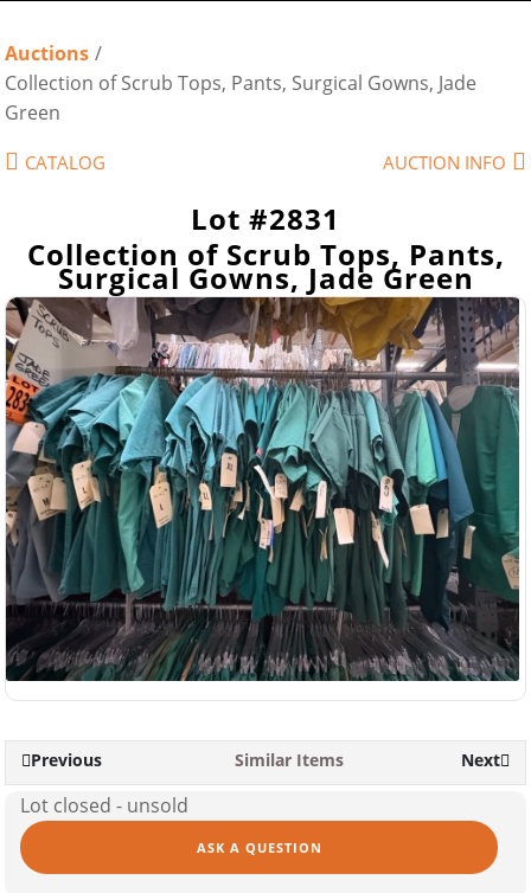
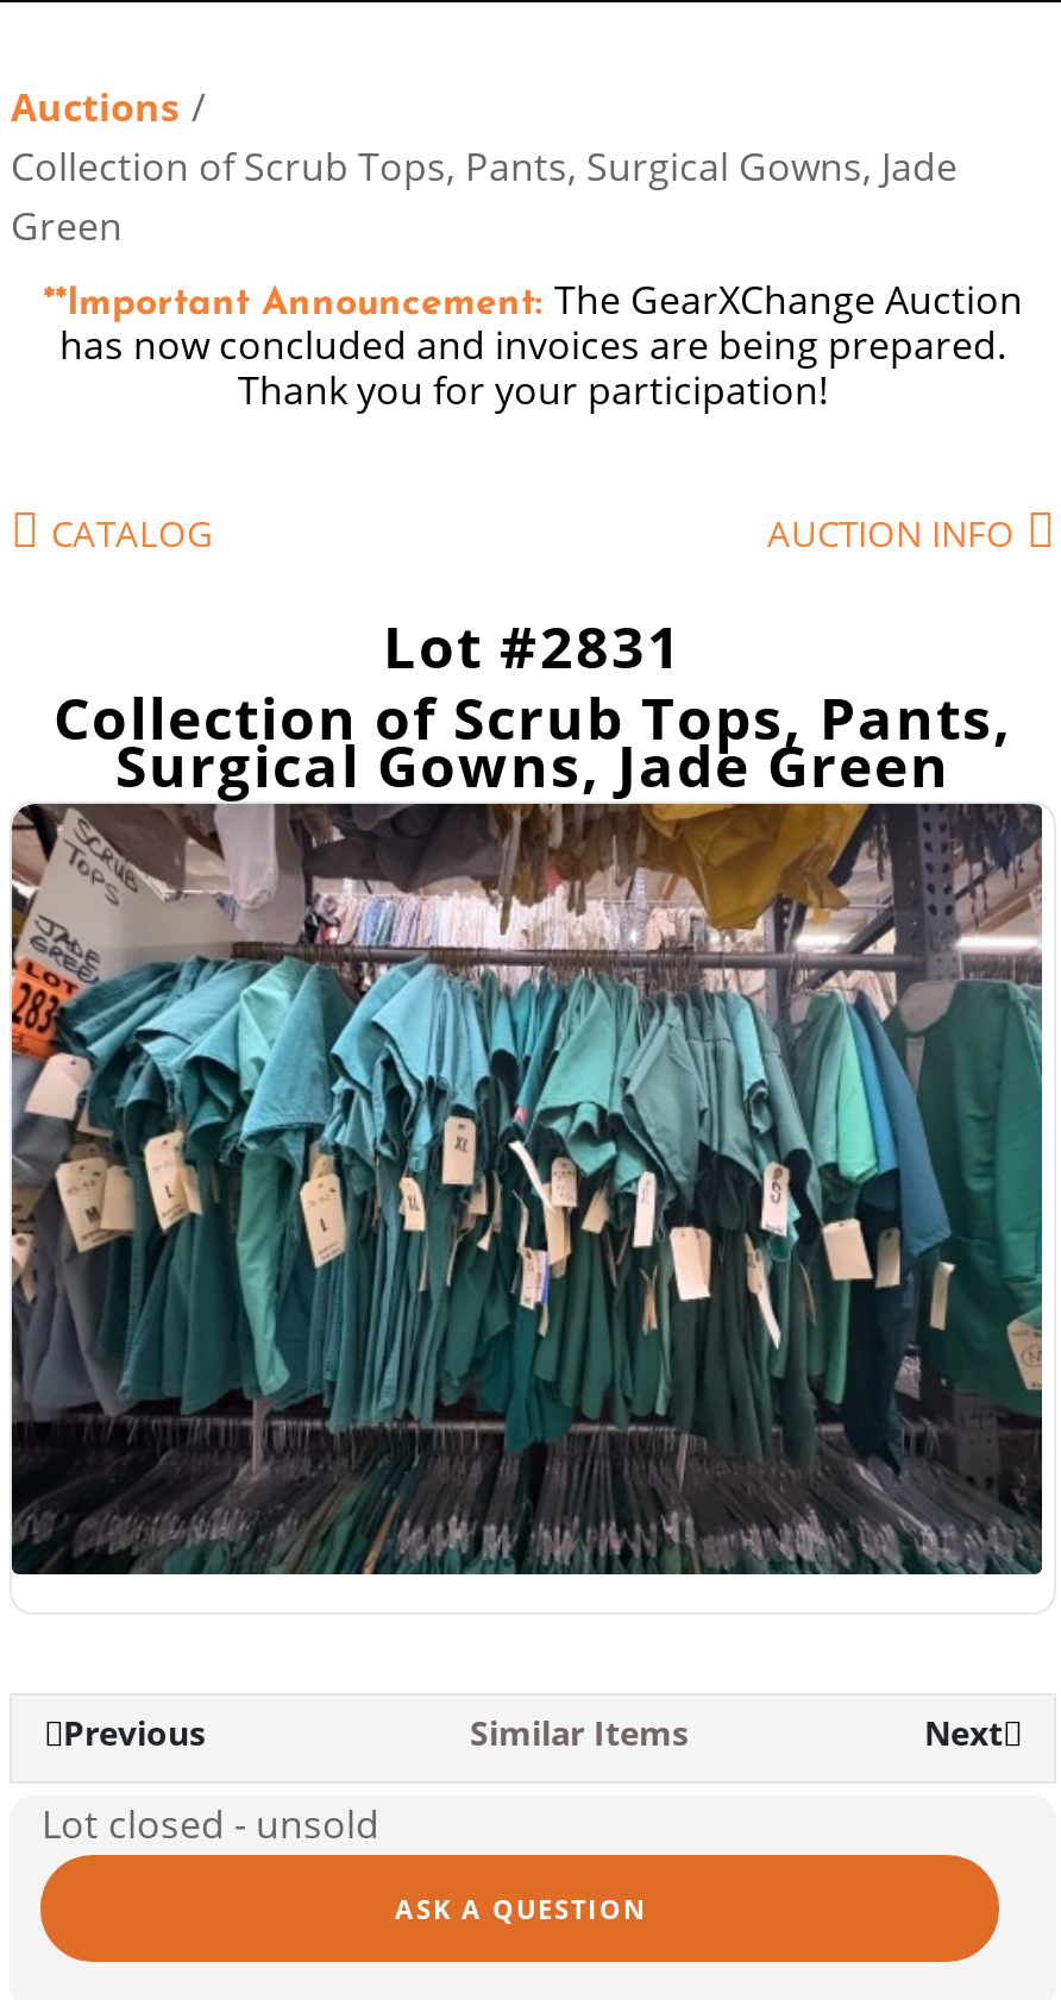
none -> [43,273,1023,416] **Important Announcement: The GearXChange Auction | has now concluded and invoices are being prepared. | Thank you for your participation!

